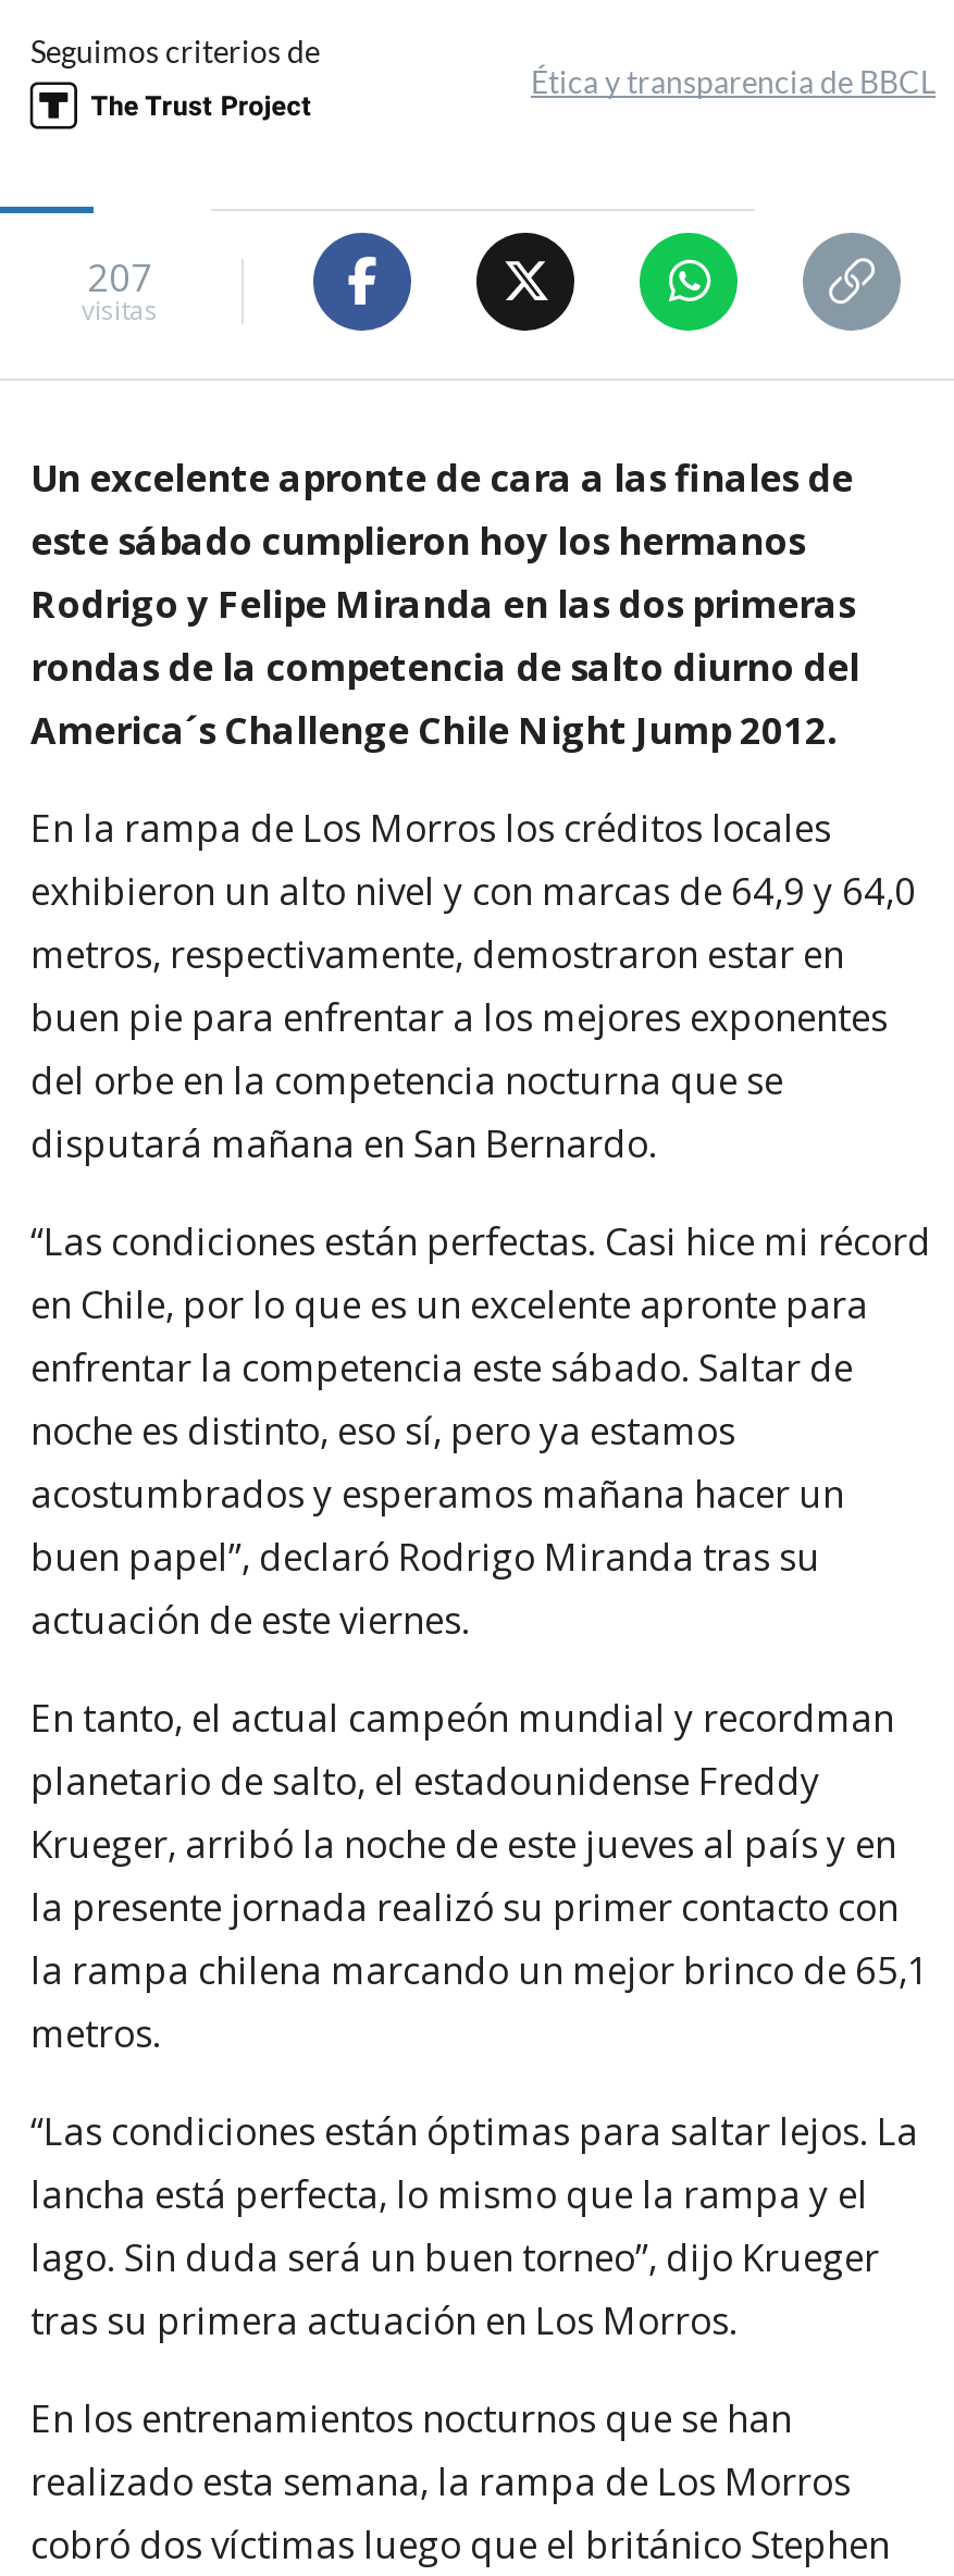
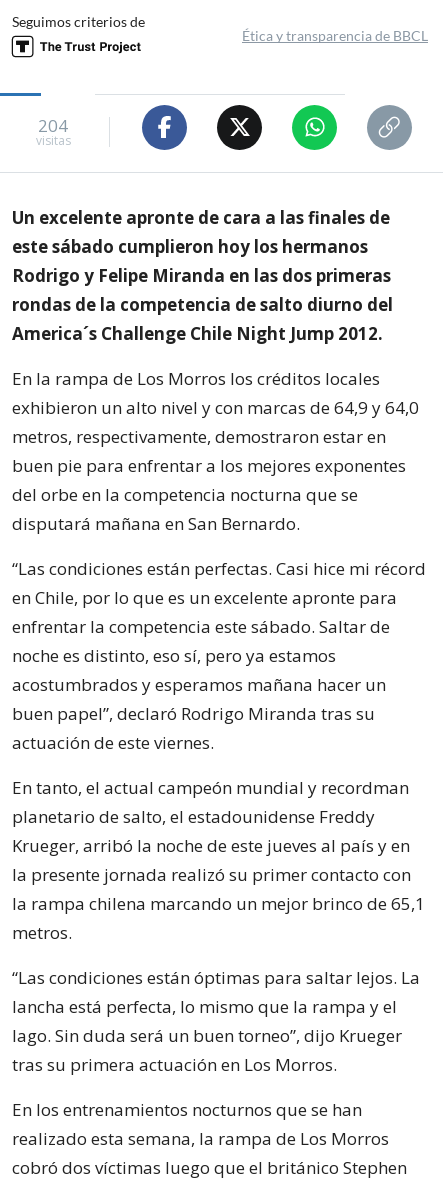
[87,253,152,303] 207 -> [38,114,68,137] 204

